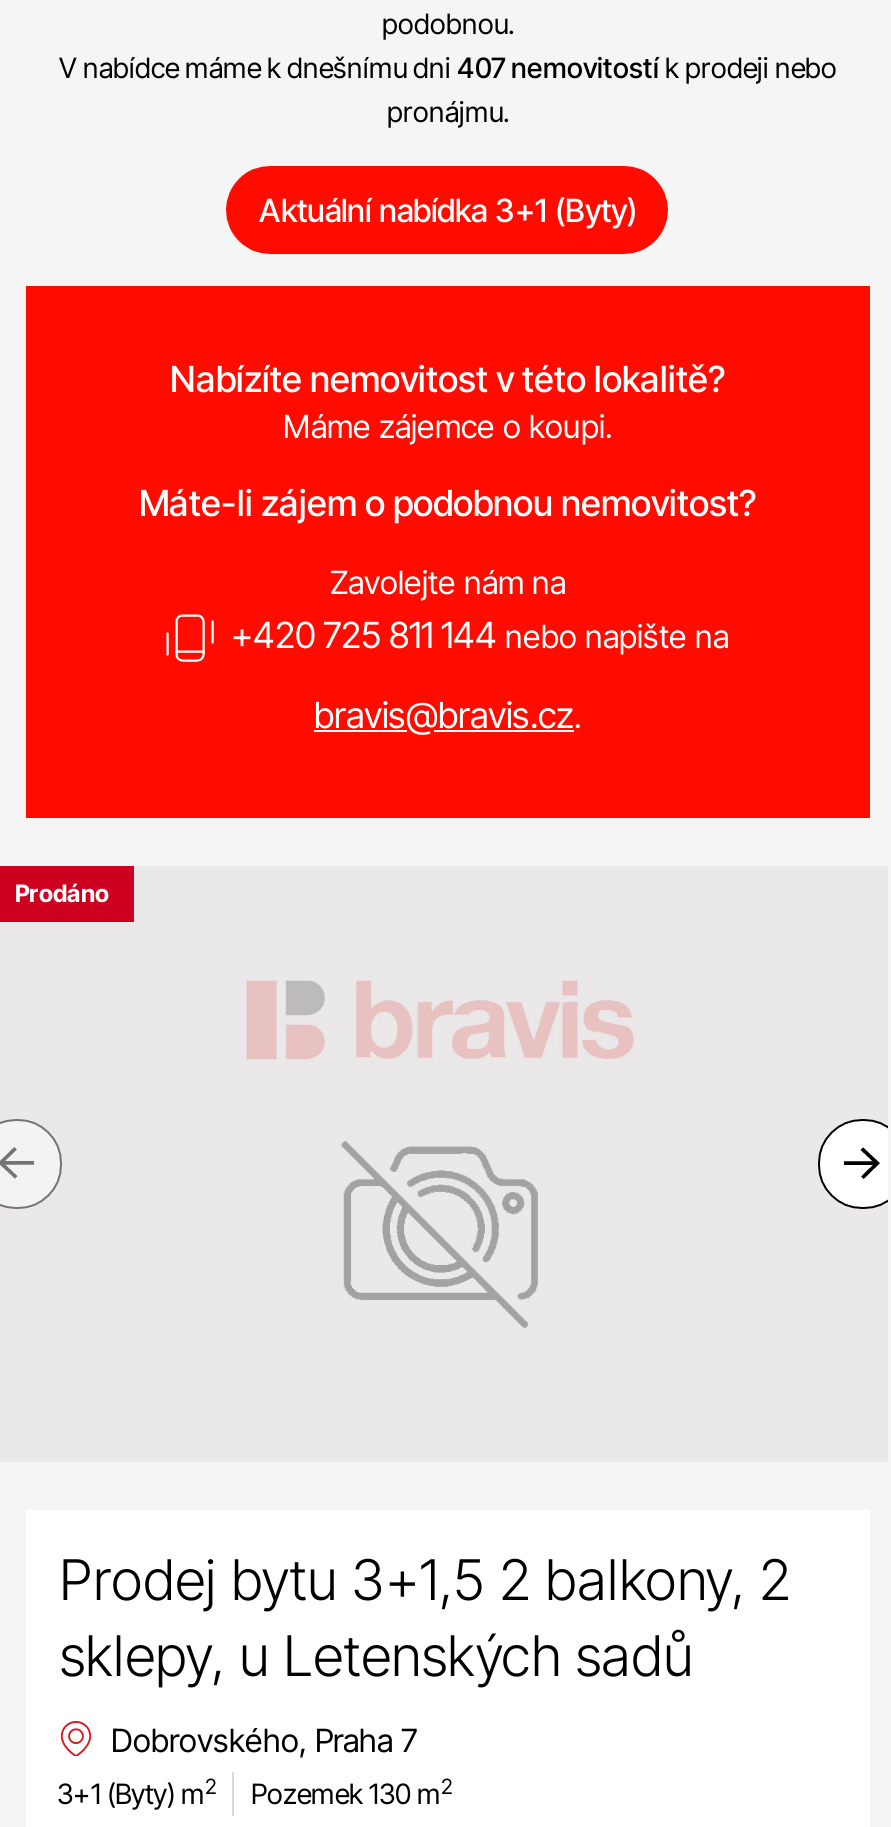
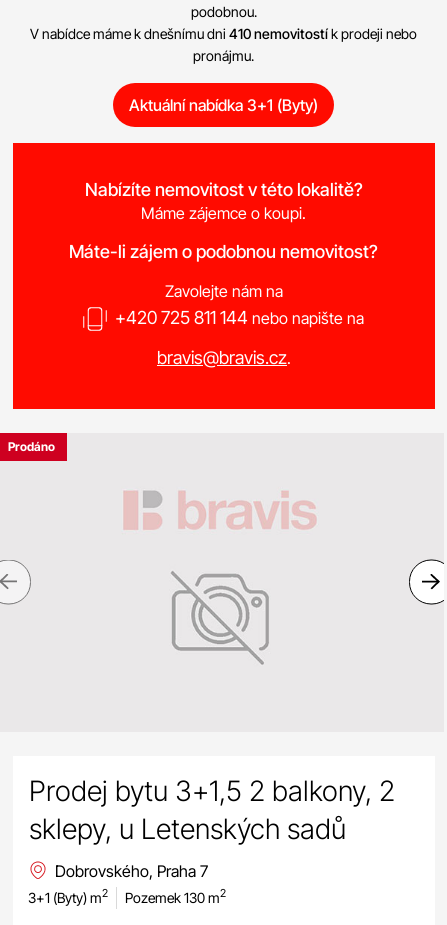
[59,50,837,84] V nabídce máme k dnešnímu dni 407 nemovitostí k prodeji nebo -> [30,25,417,42] V nabídce máme k dnešnímu dni 410 nemovitostí k prodeji nebo

